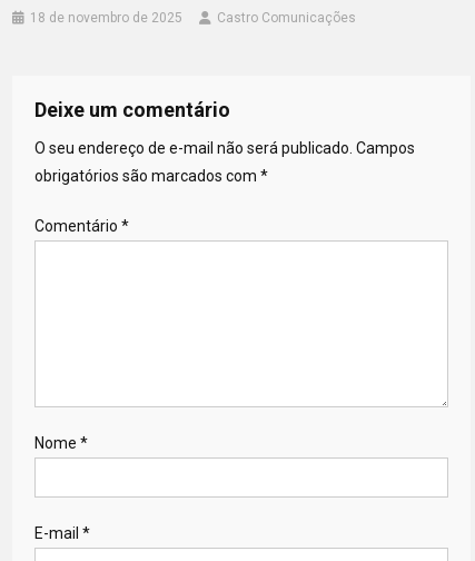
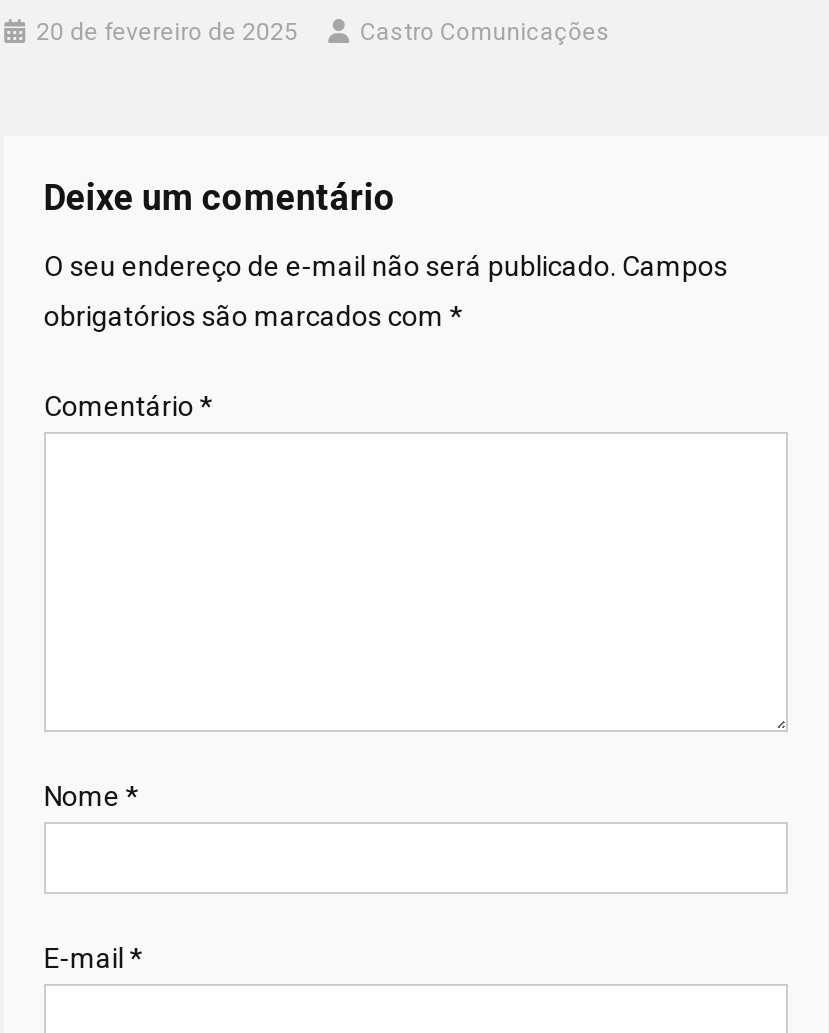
[30,10,183,26] 18 de novembro de 2025 -> [36,17,298,45] 20 de fevereiro de 2025

